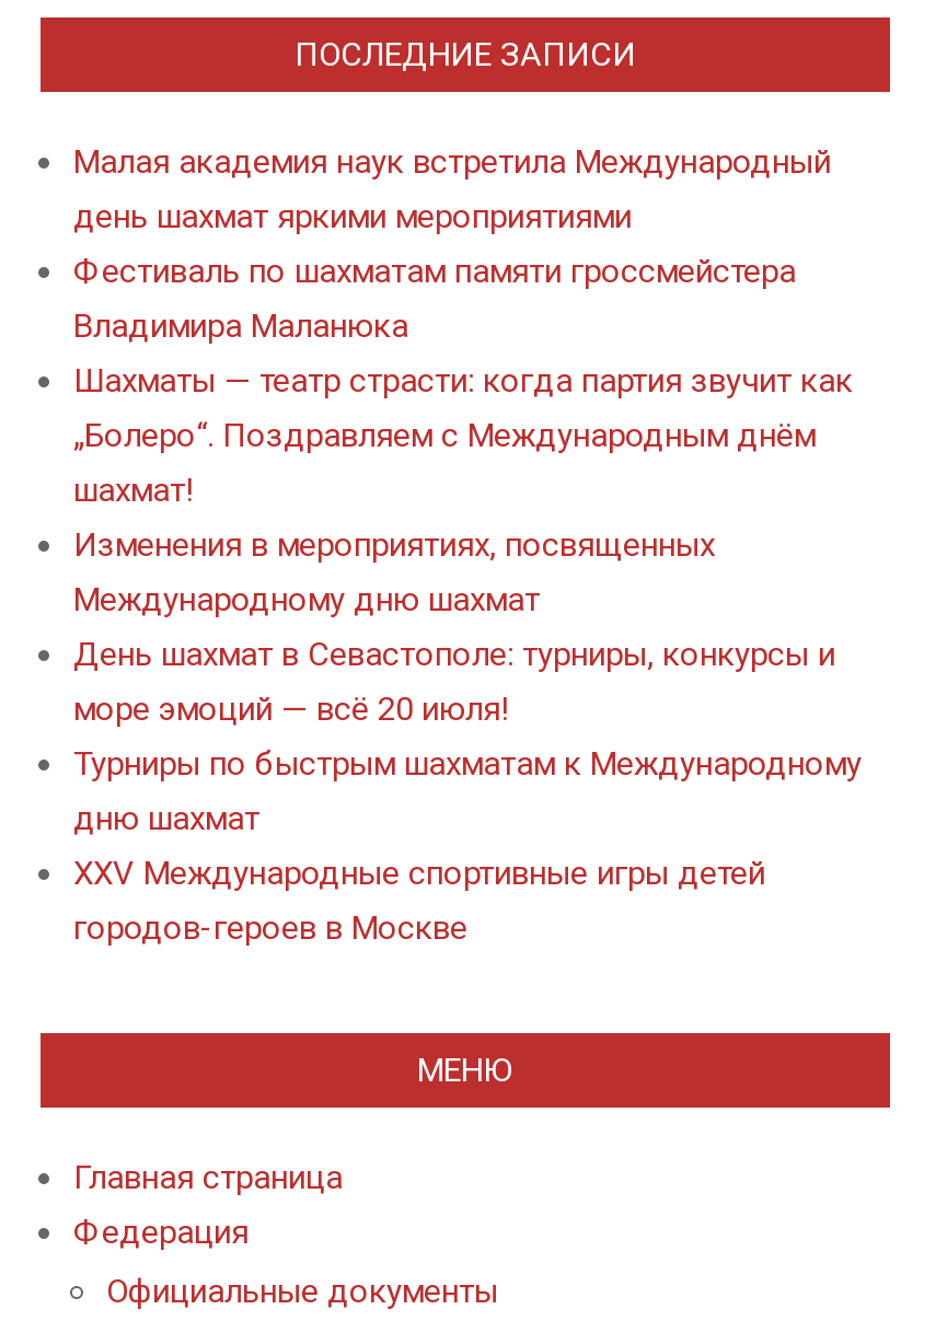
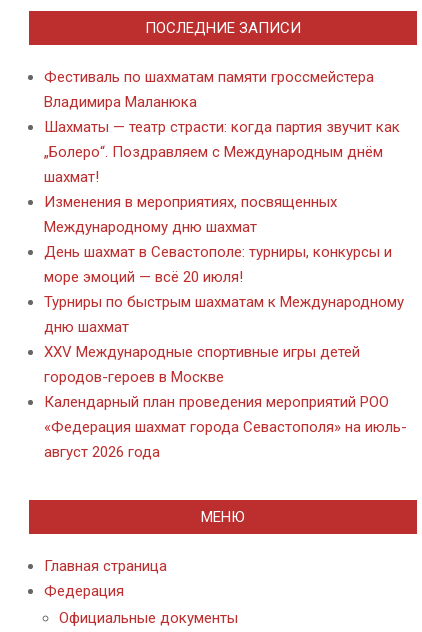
[73,142,831,236] Малая академия наук встретила Международный | день шахмат яркими мероприятиями -> none
moved [73,252,862,948] -> [44,67,404,385]: Фестиваль по шахматам памяти гроссмейстера | Владимира Маланюка | Шахматы — театр страсти: когда партия звучит как | ... | XXV Международные спортивные игры детей | городов-героев в Москве
none -> [44,392,407,460] Календарный план проведения мероприятий РОО | «Федерация шахмат города Севастополя» на июль- | август 2026 года

